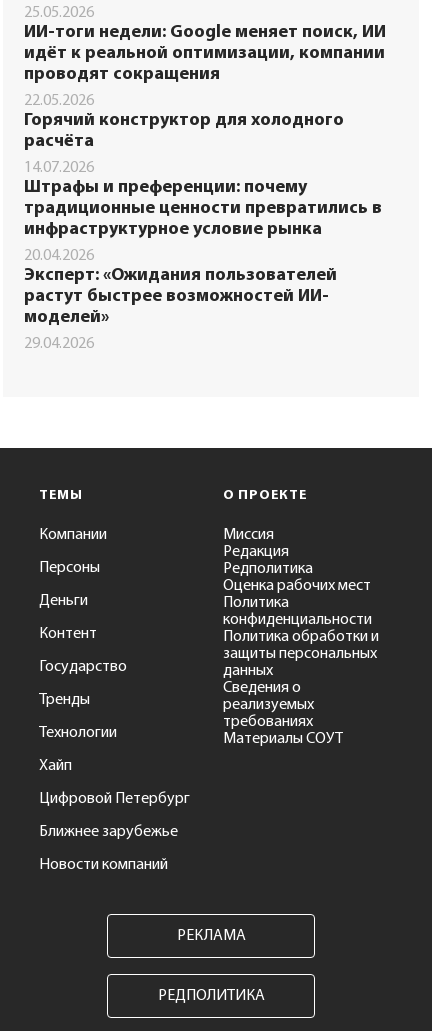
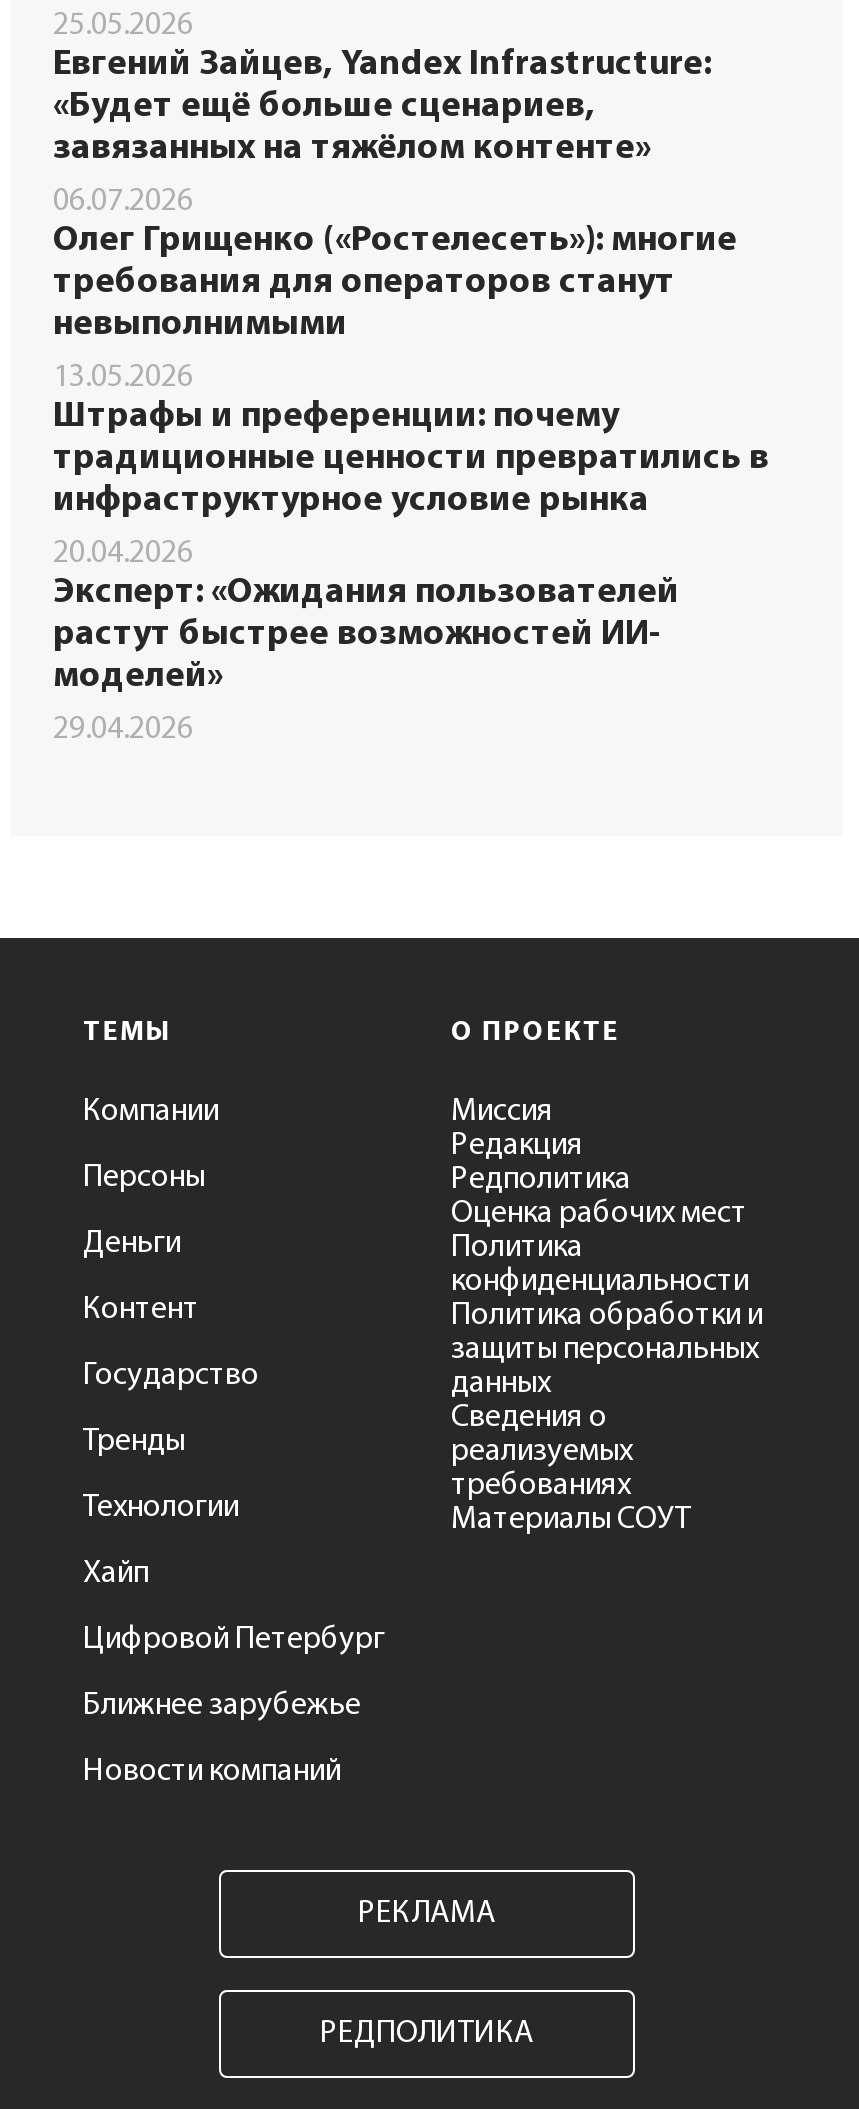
[24,23,386,84] ИИ-тоги недели: Google меняет поиск, ИИ | идёт к реальной оптимизации, компании | проводят сокращения -> [53,45,711,167] Евгений Зайцев, Yandex Infrastructure: | «Будет ещё больше сценариев, | завязанных на тяжёлом контенте»
[24,93,344,151] 22.05.2026 | Горячий конструктор для холодного | расчёта -> [53,185,737,343] 06.07.2026 | Олег Грищенко («Ростелесеть»): многие | требования для операторов станут | невыполнимыми
[24,160,94,176] 14.07.2026 -> [53,361,193,393] 13.05.2026

